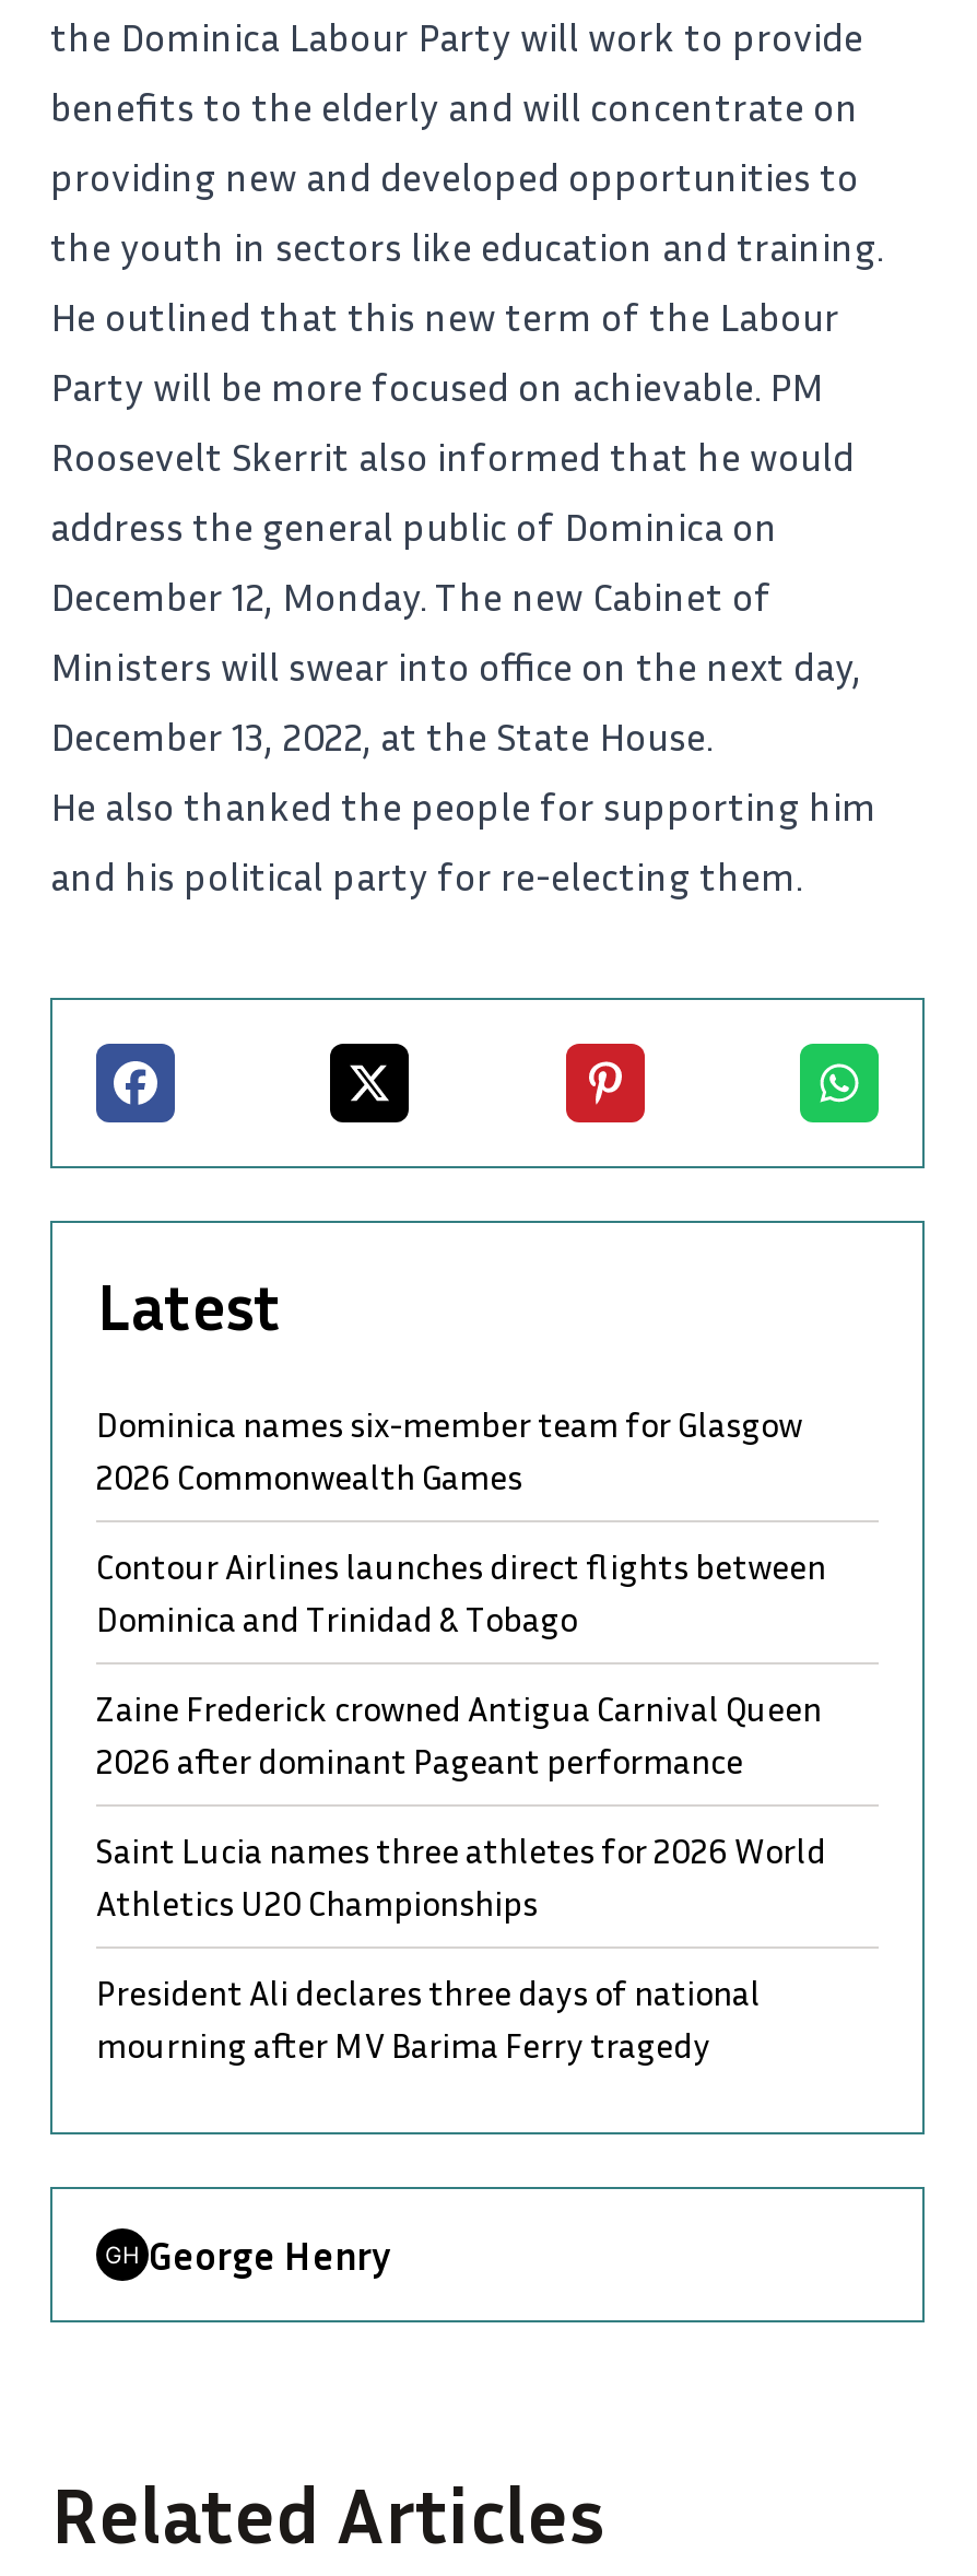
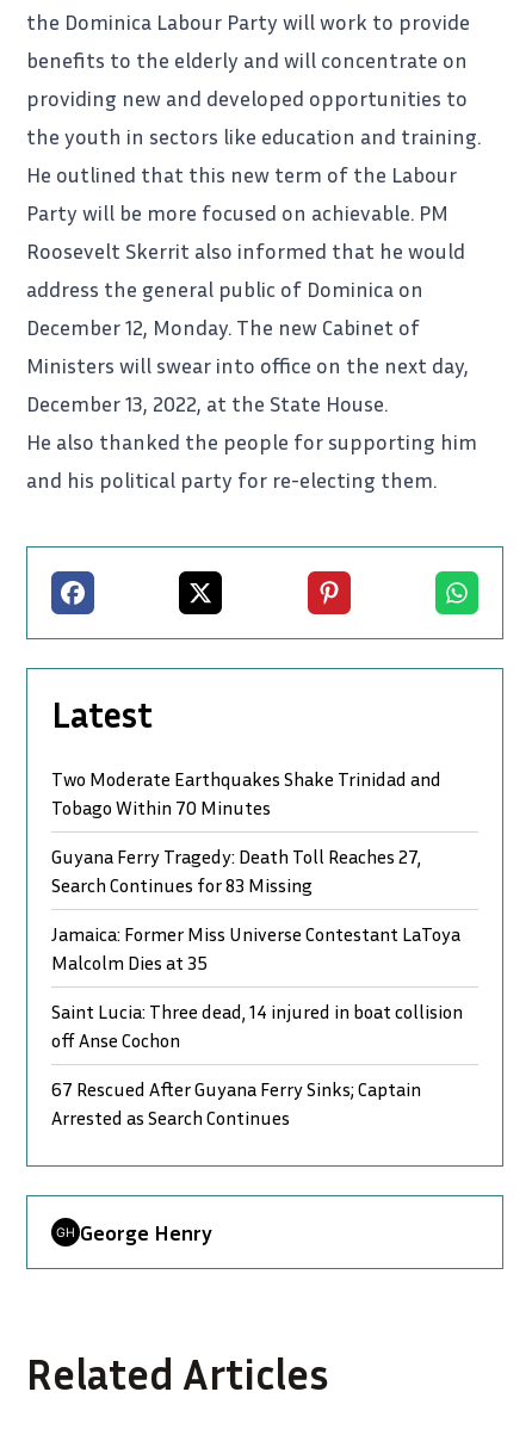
[96,1402,802,1498] Dominica names six-member team for Glasgow | 2026 Commonwealth Games -> [51,767,441,819] Two Moderate Earthquakes Shake Trinidad and | Tobago Within 70 Minutes
[96,1544,826,1640] Contour Airlines launches direct flights between | Dominica and Trinidad & Tobago -> [51,844,421,897] Guyana Ferry Tragedy: Death Toll Reaches 27, | Search Continues for 83 Missing
[96,1686,822,1782] Zaine Frederick crowned Antigua Carnival Queen | 2026 after dominant Pageant performance -> [51,922,460,974] Jamaica: Former Miss Universe Contestant LaToya | Malcolm Dies at 35
[96,1828,826,1924] Saint Lucia names three athletes for 2026 World | Athletics U20 Championships -> [51,999,463,1052] Saint Lucia: Three dead, 14 injured in boat collision | off Anse Cochon
[96,1970,761,2066] President Ali declares three days of national | mourning after MV Barima Ferry tragedy -> [51,1077,421,1129] 67 Rescued After Guyana Ferry Sinks; Captain | Arrested as Search Continues

